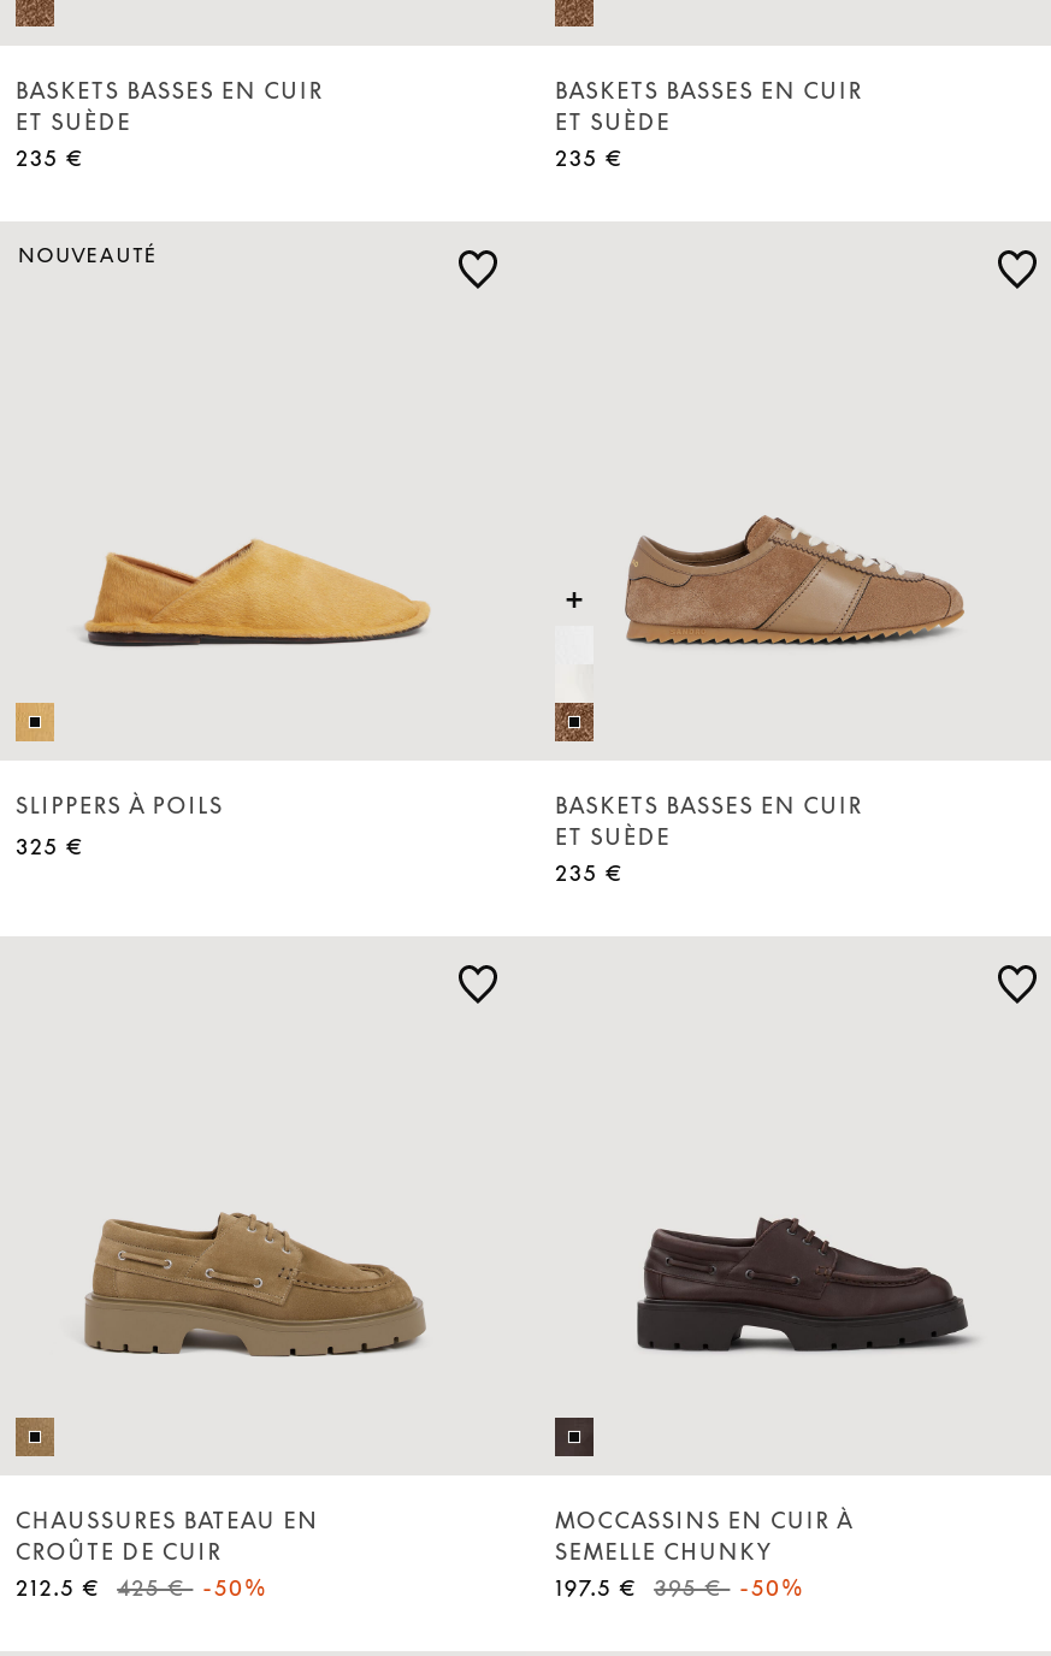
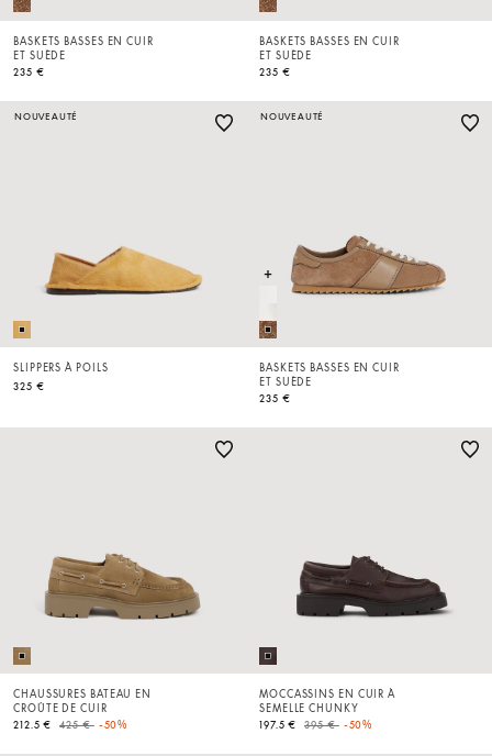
none -> [260,111,324,122] NOUVEAUTÉ

